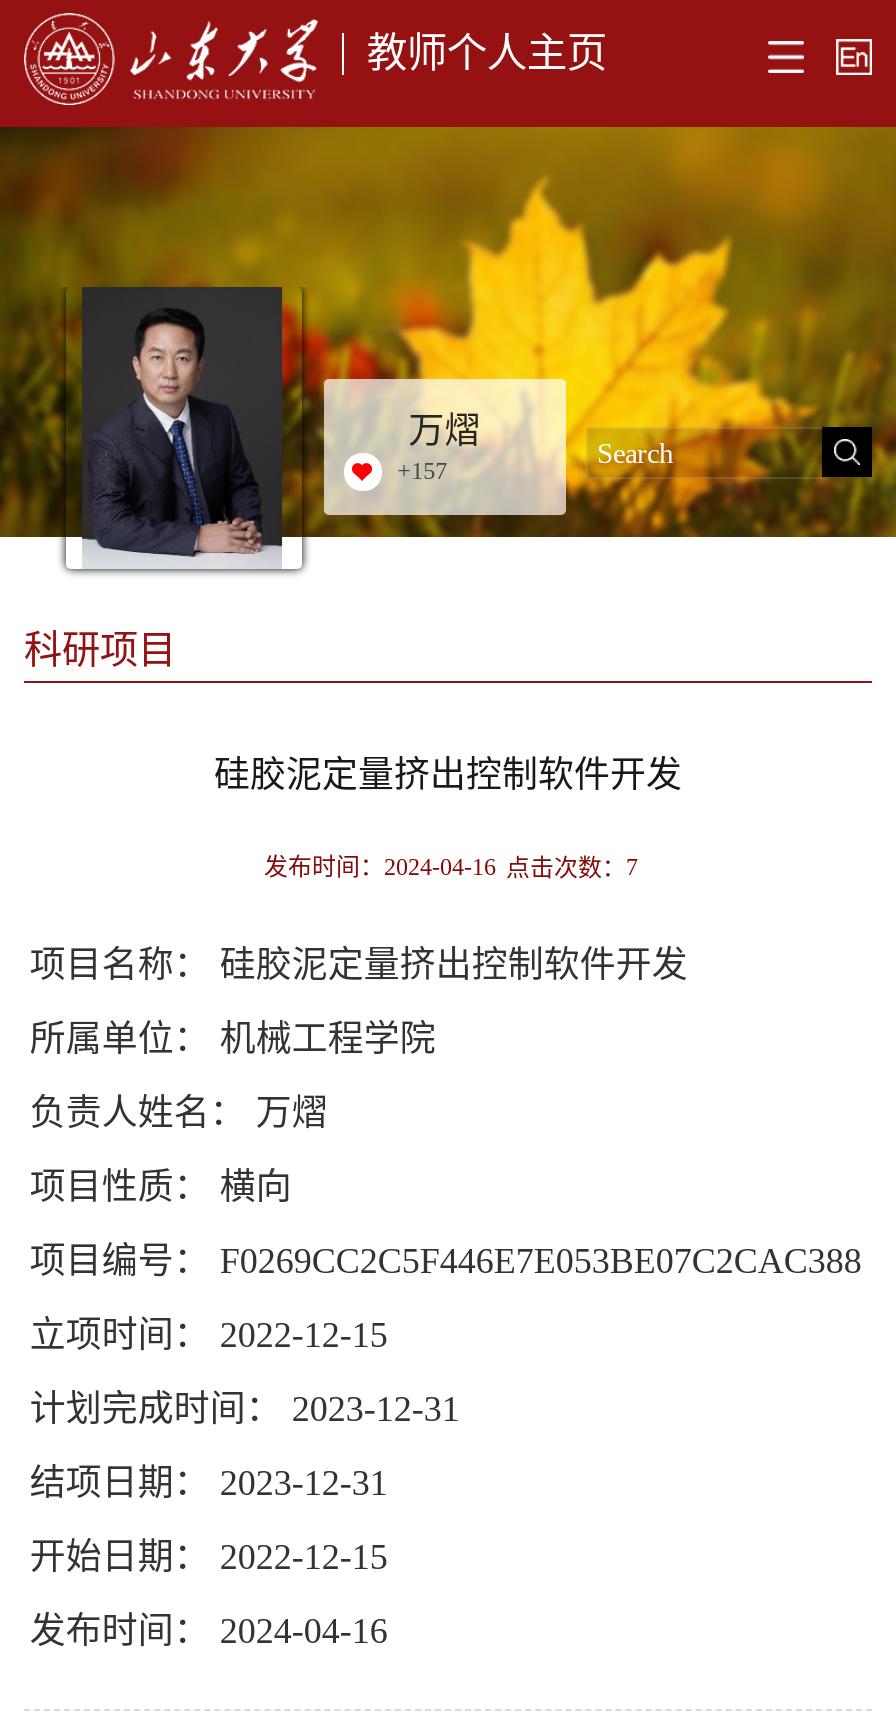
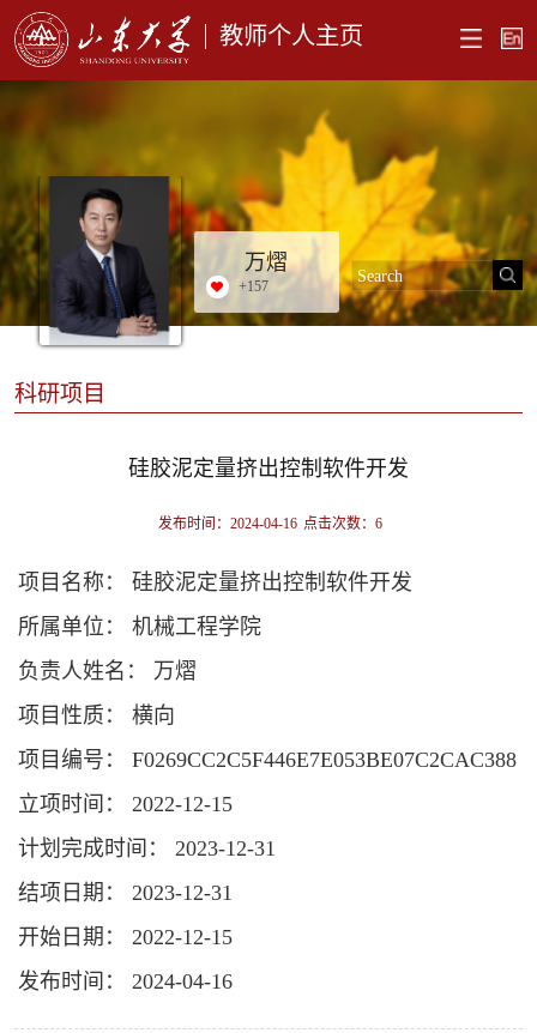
[264,854,638,882] 发布时间：2024-04-16 点击次数：7 -> [158,516,382,533] 发布时间：2024-04-16 点击次数：6

